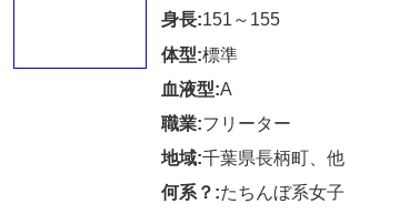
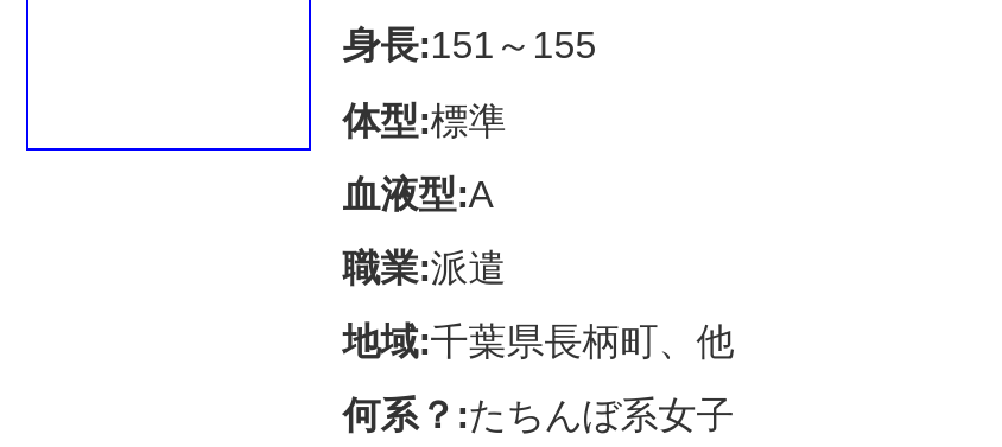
[161,114,291,133] 職業:フリーター -> [342,248,506,288] 職業:派遣

